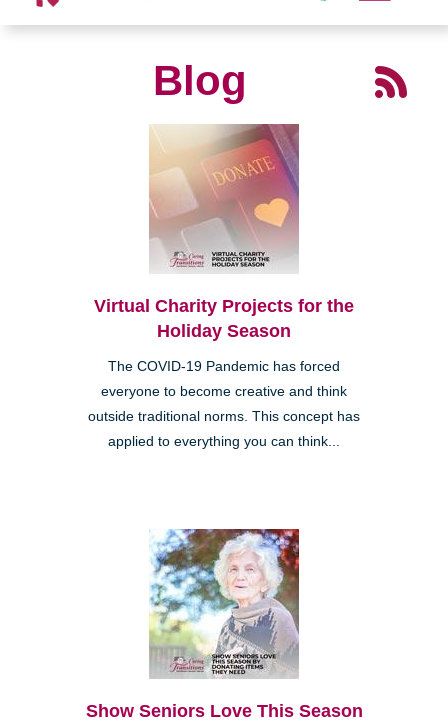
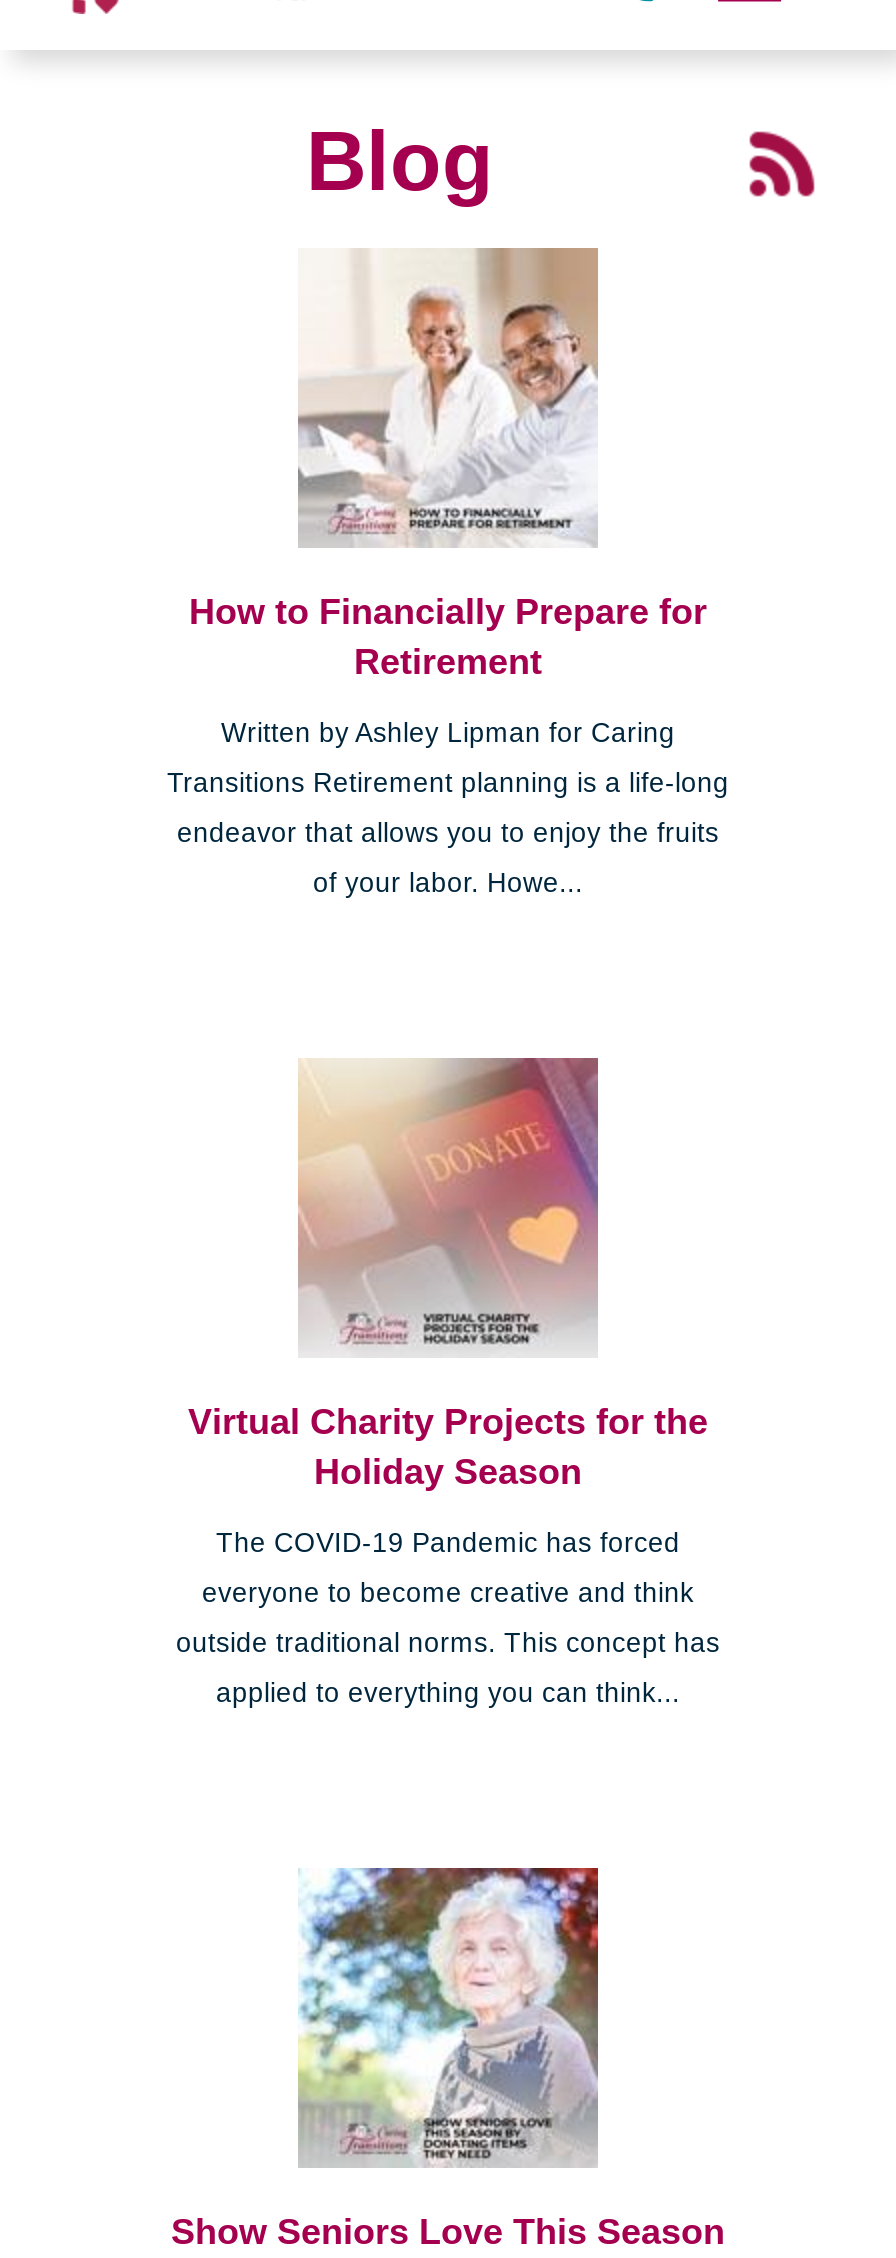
none -> [167,246,729,898] [image] | How to Financially Prepare for | Retirement | Written by Ashley Lipman for Caring | Transitions Retirement planning is a life-long | endeavor that allows you to enjoy the fruits | of your labor. Howe...

